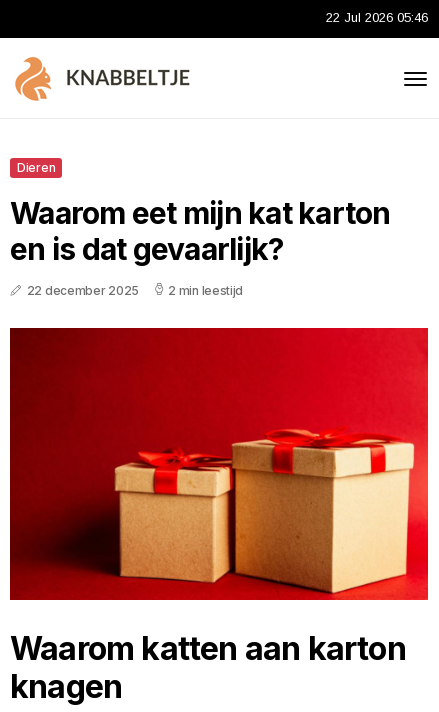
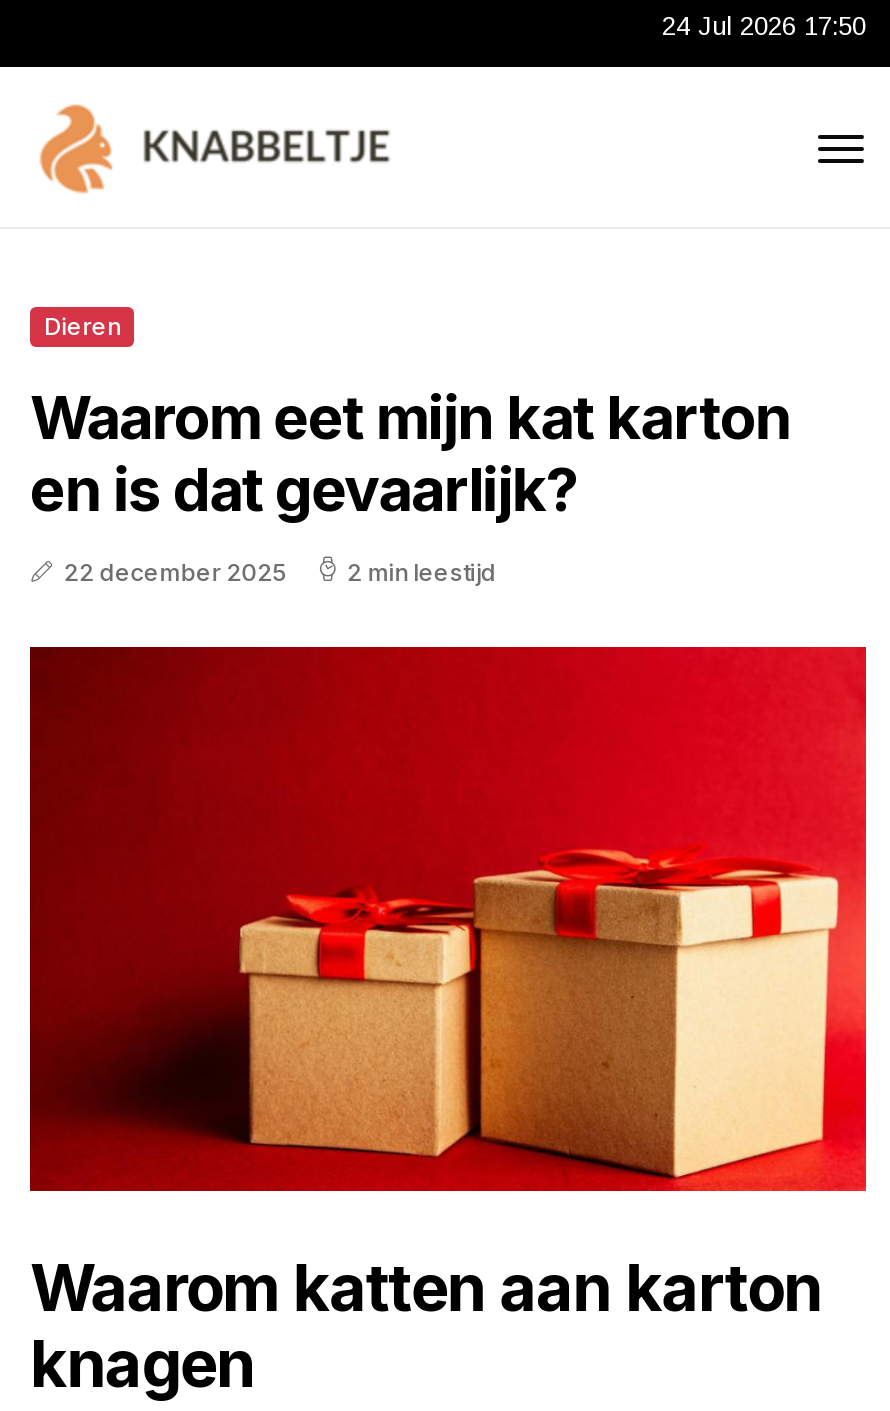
[326,10,428,25] 22 Jul 2026 05:46 -> [662,11,866,41] 24 Jul 2026 17:50

